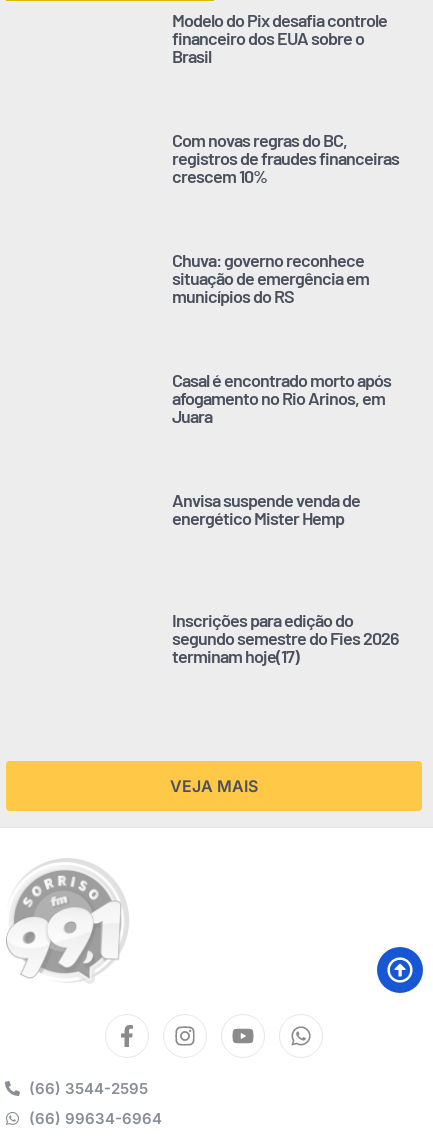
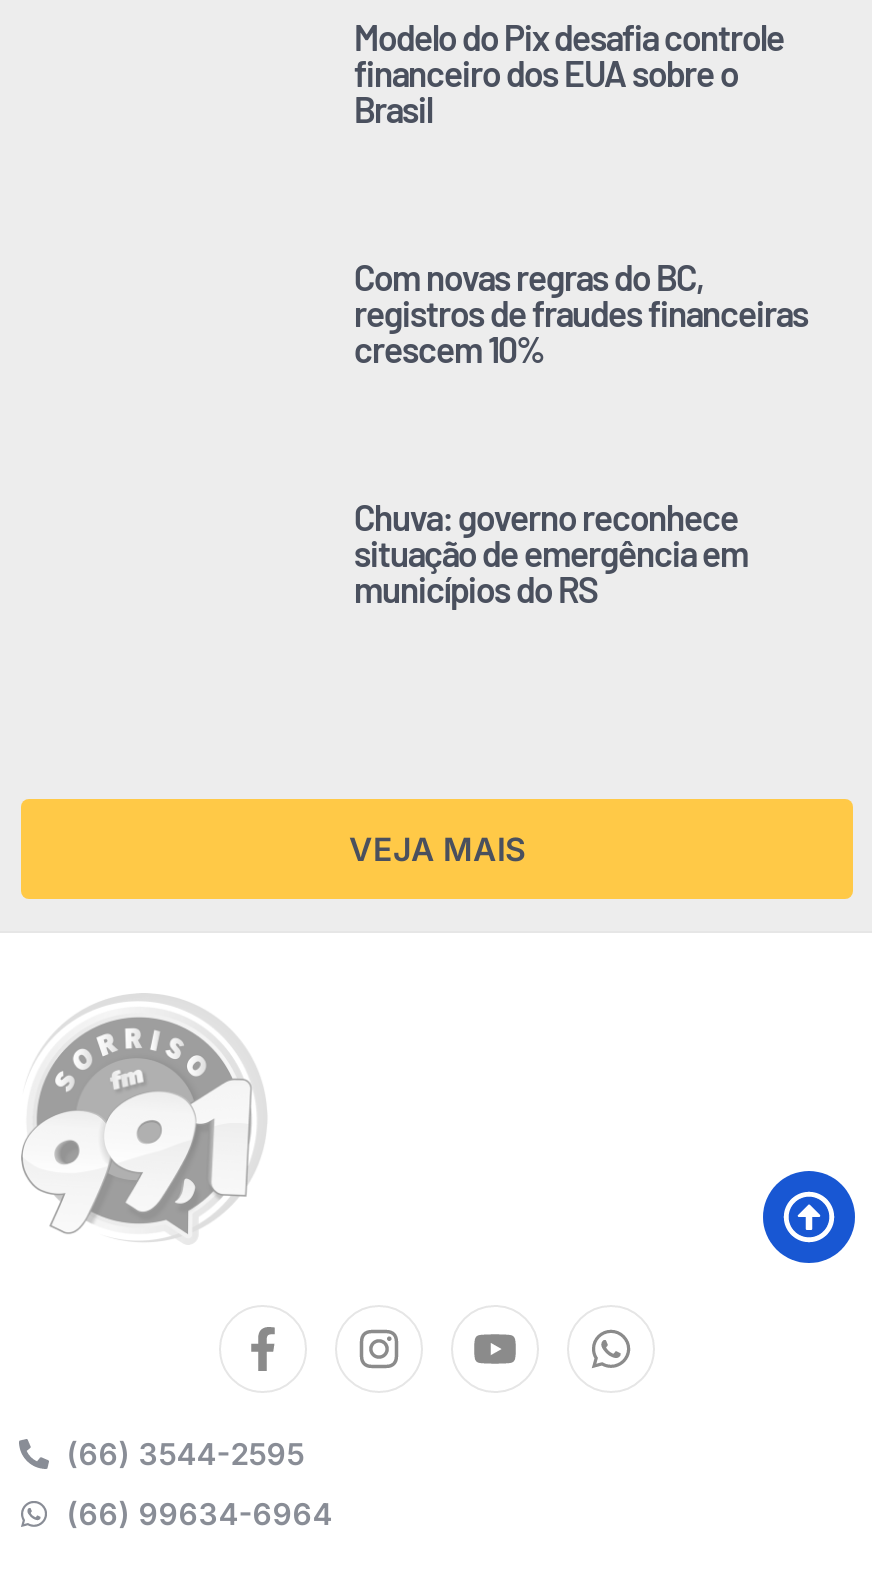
[172,369,391,427] Casal é encontrado morto após | afogamento no Rio Arinos, em | Juara -> none
[172,489,360,529] Anvisa suspende venda de | energético Mister Hemp -> none
[172,609,399,667] Inscrições para edição do | segundo semestre do Fies 2026 | terminam hoje(17) -> none

